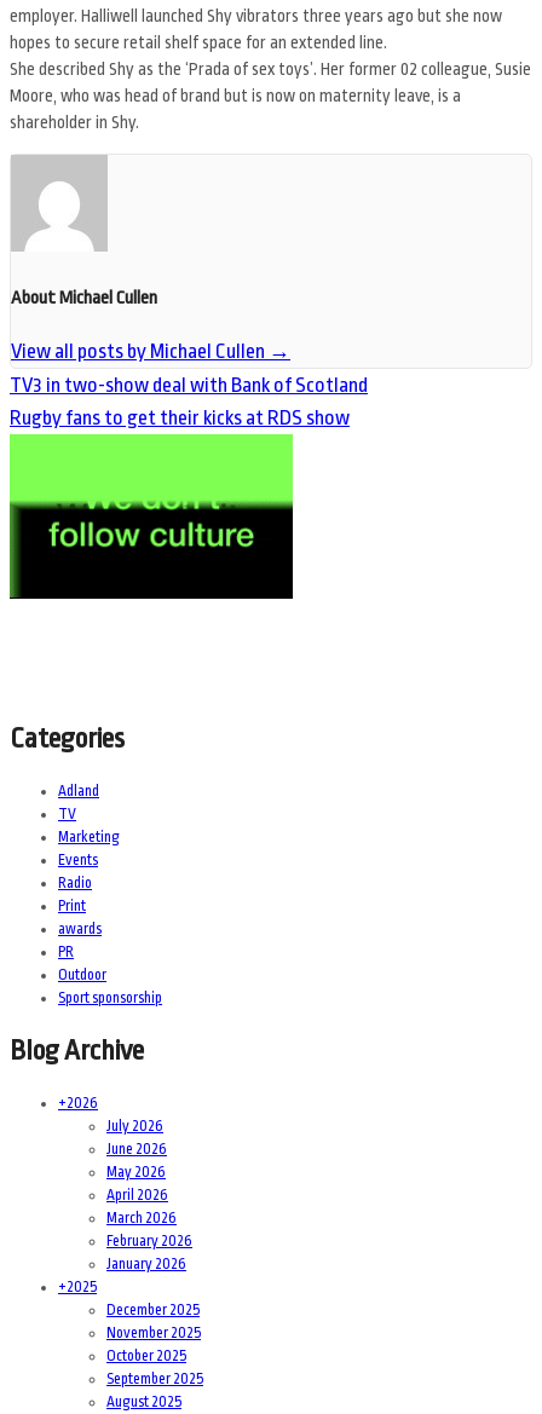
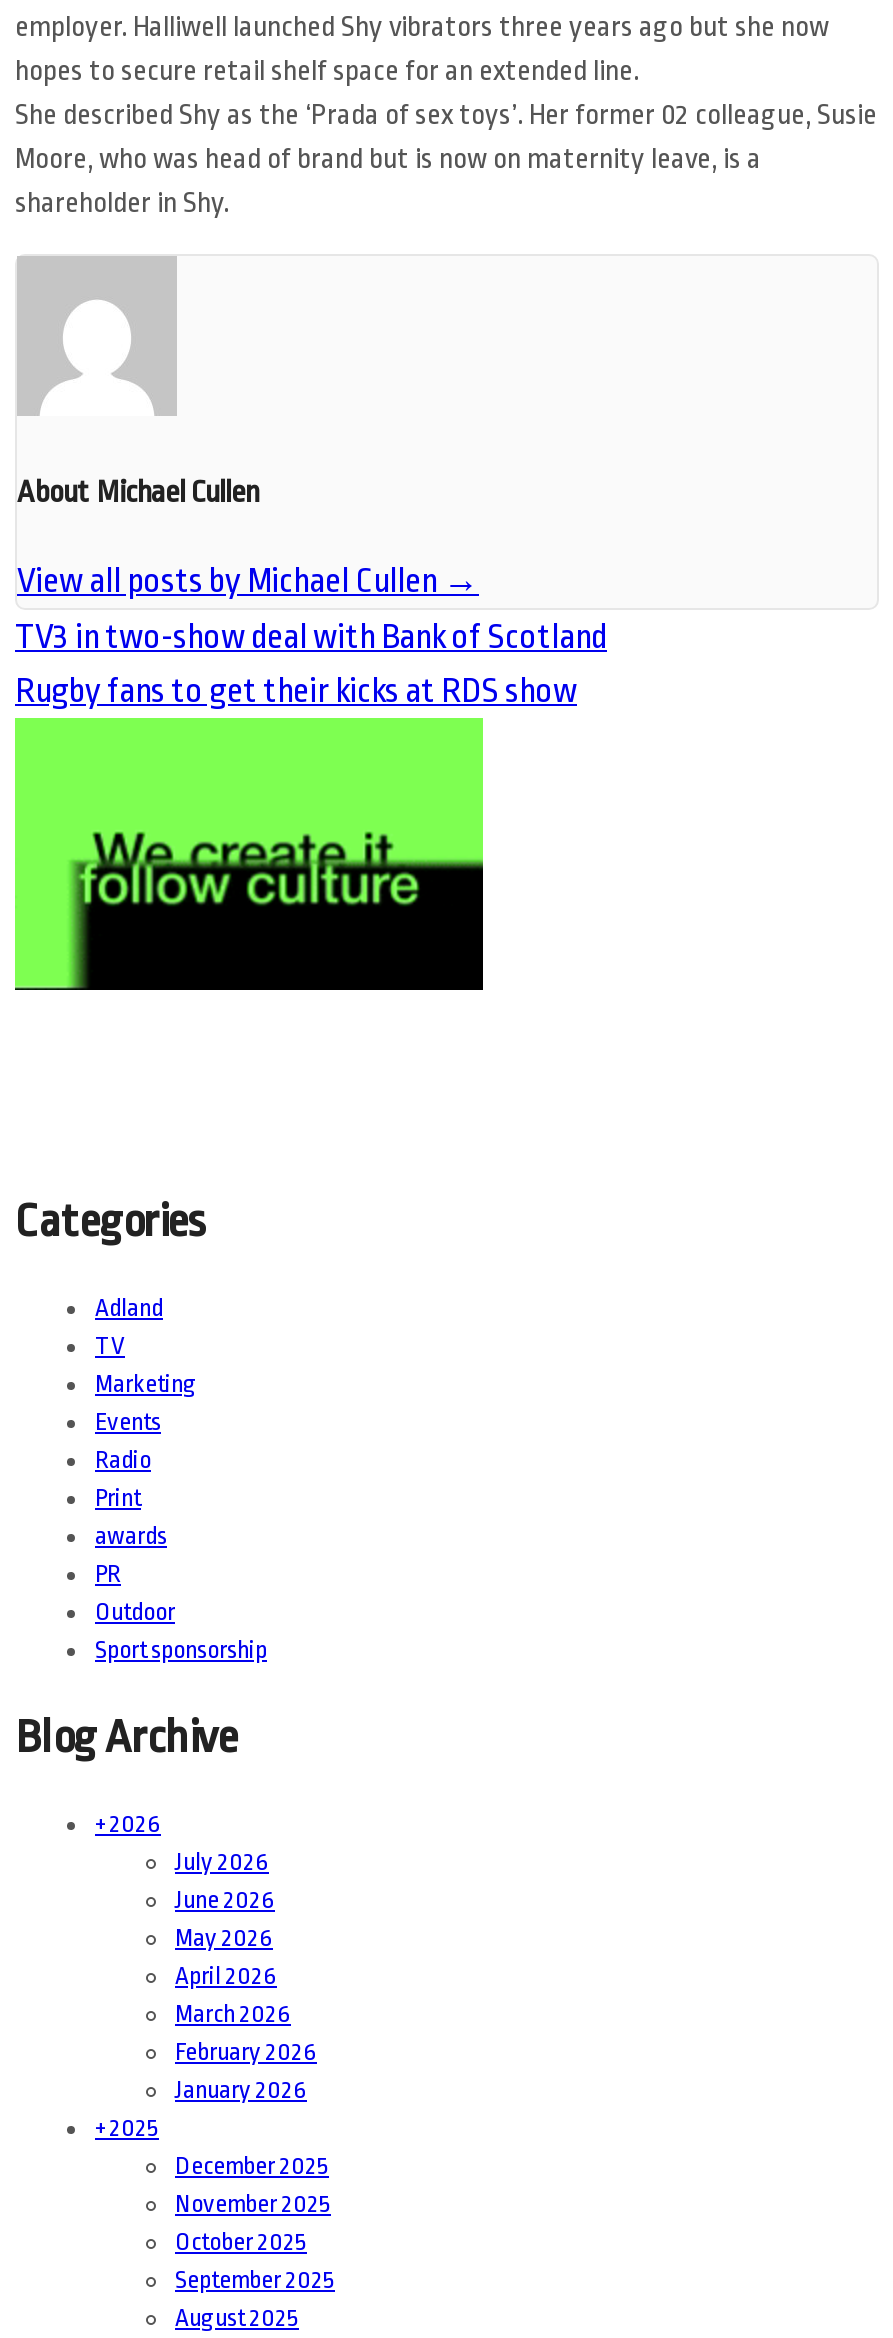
[8,501,294,599] [image] -> [13,830,485,990] [image]

